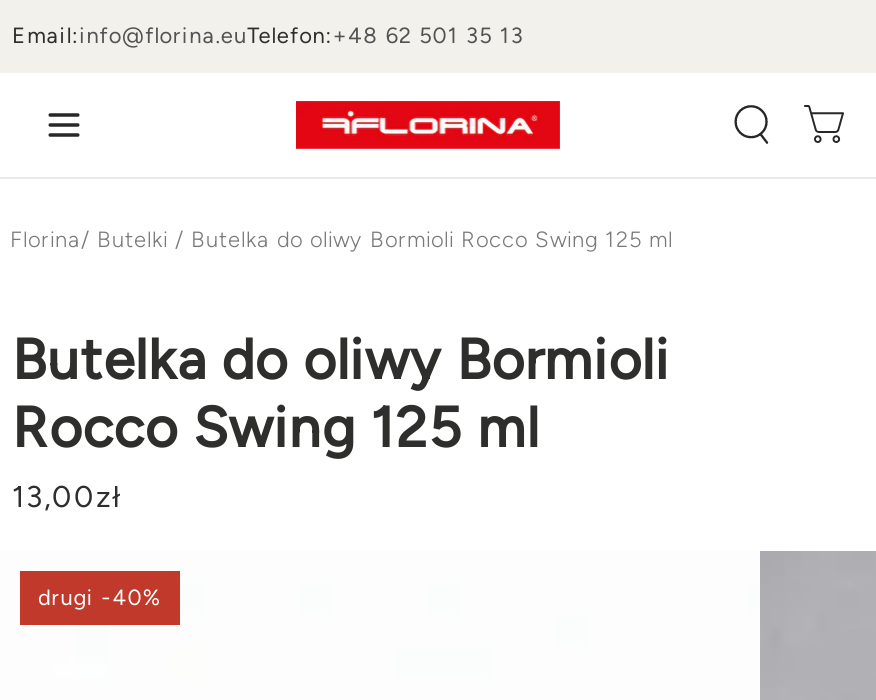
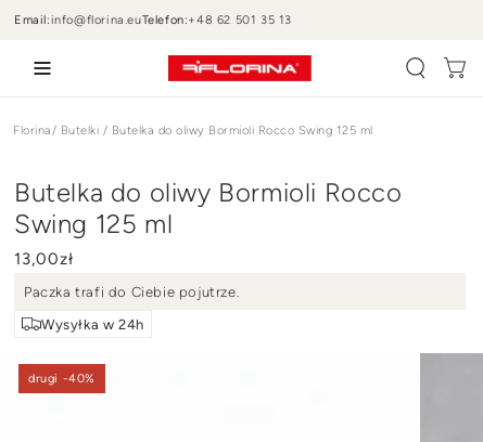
none -> [24,283,240,332] Paczka trafi do Ciebie pojutrze. | Wysyłka w 24h

